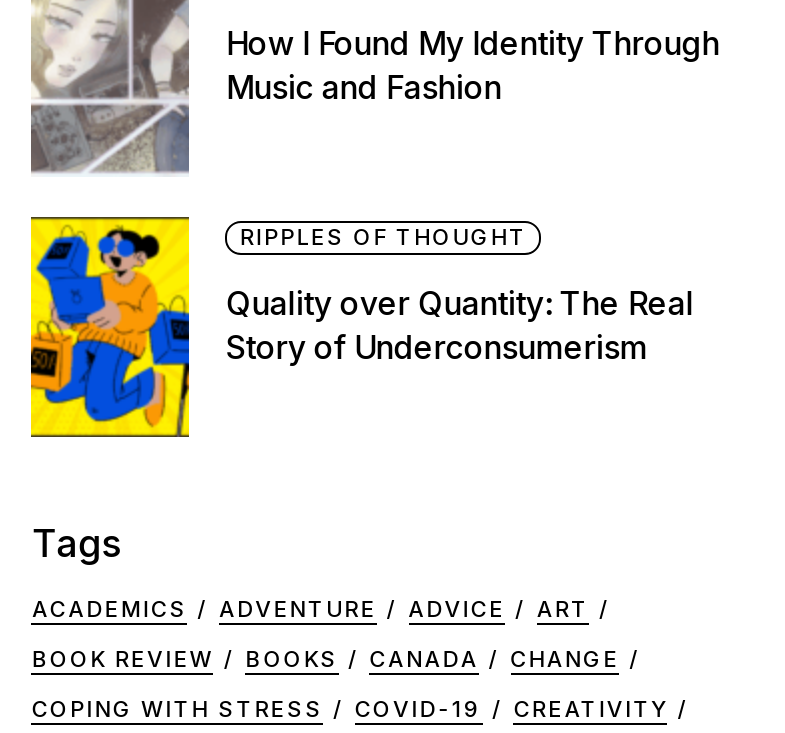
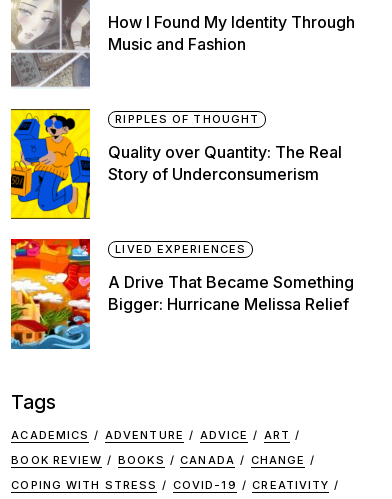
none -> [10,238,354,350] [image] | LIVED EXPERIENCES | A Drive That Became Something | Bigger: Hurricane Melissa Relief

